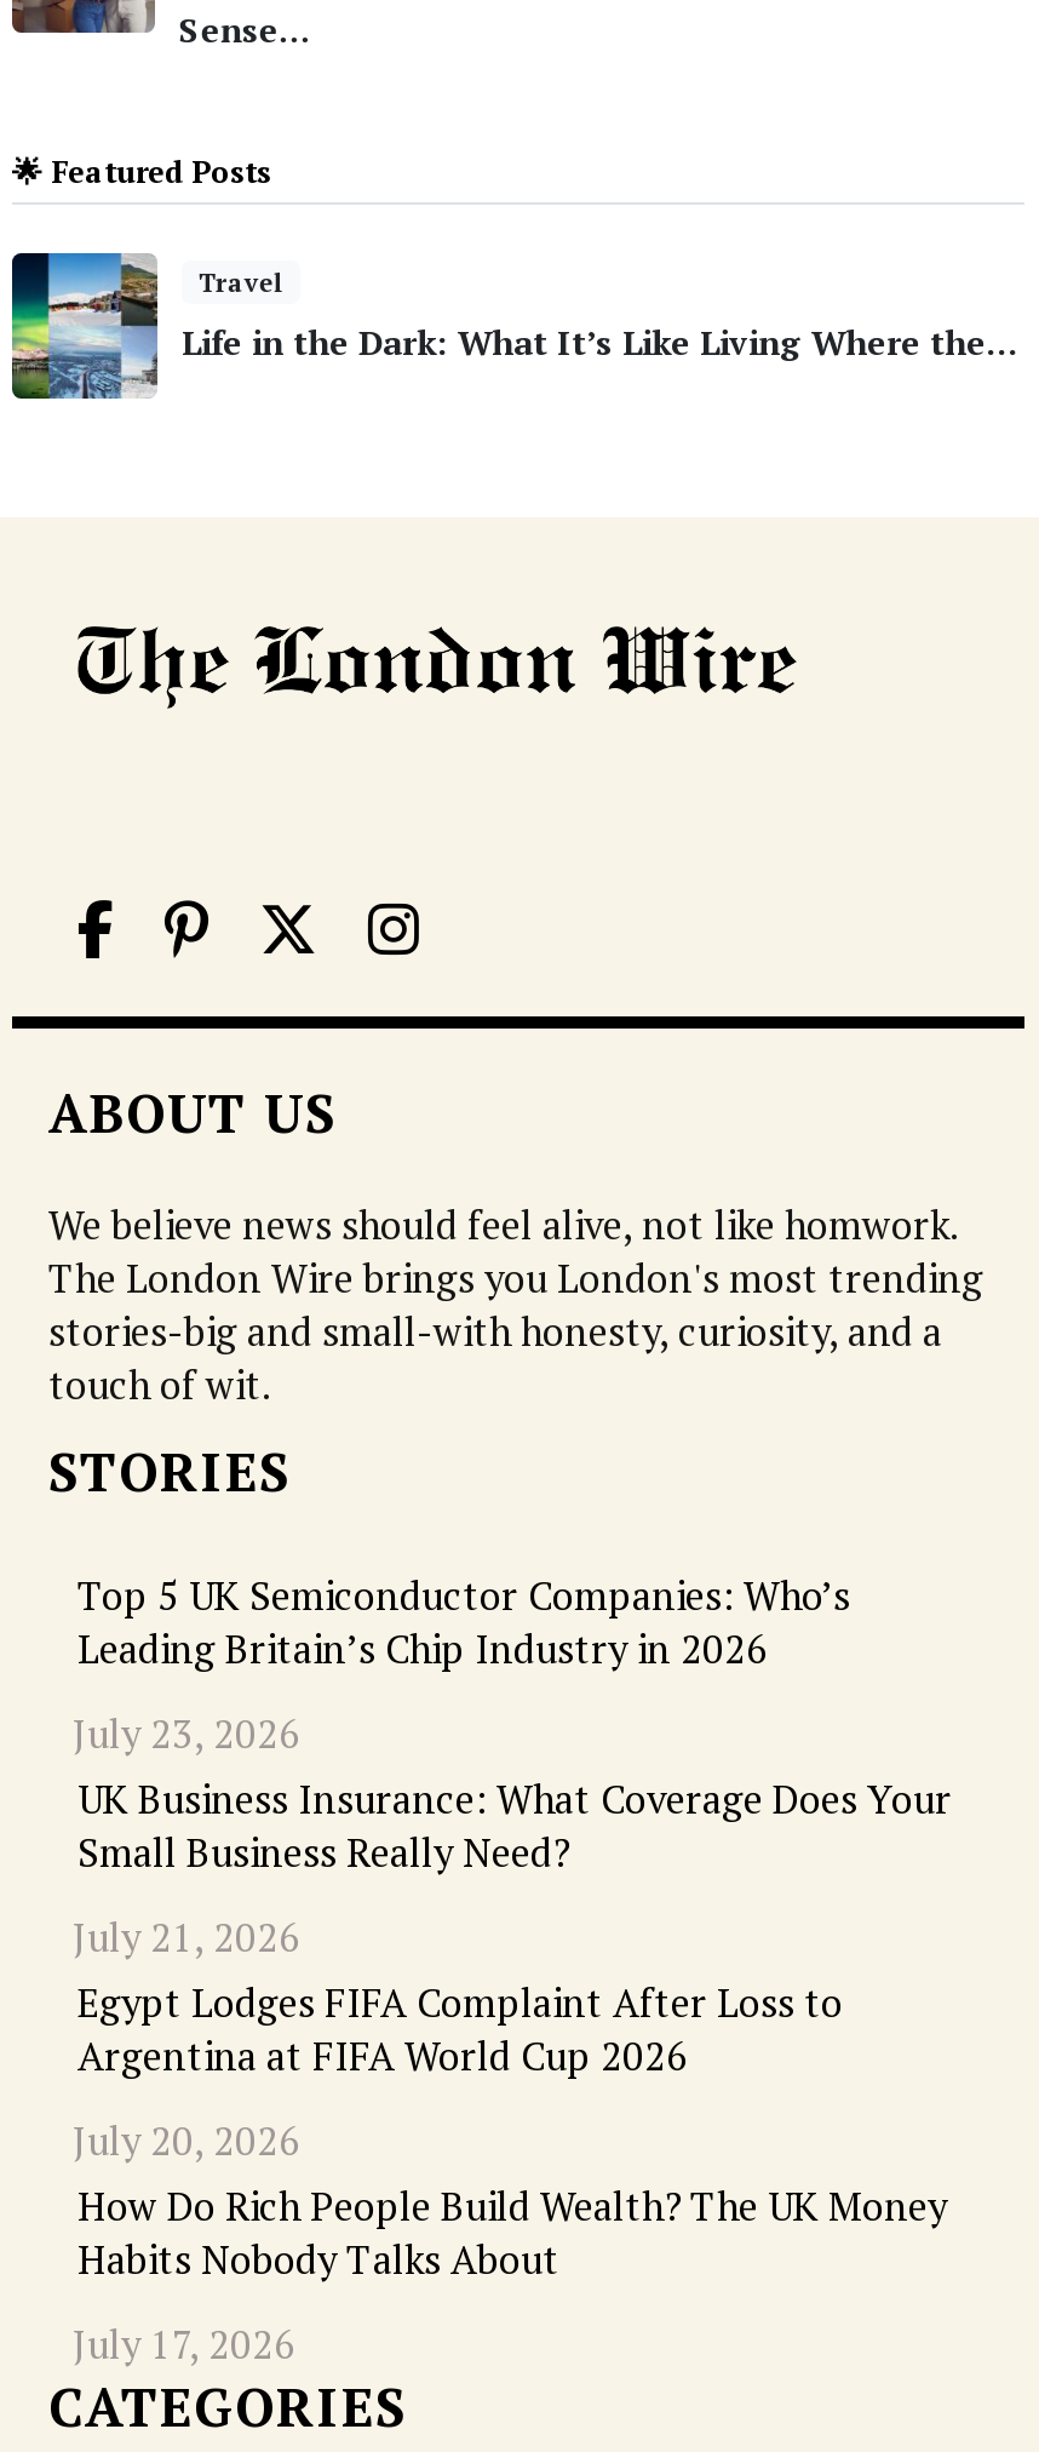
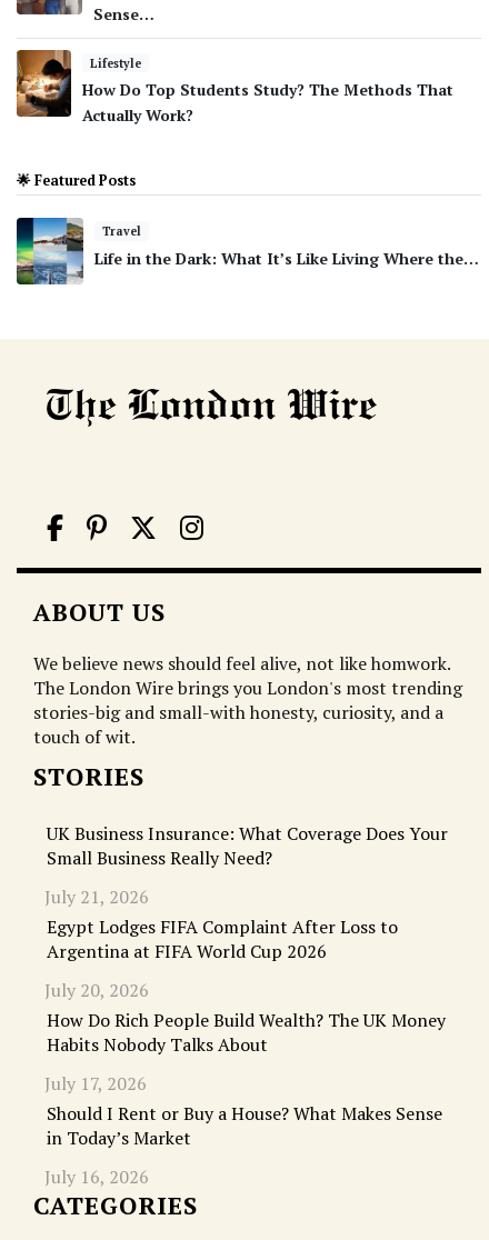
none -> [17,49,454,126] [image] | Lifestyle | How Do Top Students Study? The Methods That | Actually Work?
[73,1569,850,1760] Top 5 UK Semiconductor Companies: Who’s | Leading Britain’s Chip Industry in 2026 | July 23, 2026 -> none
none -> [44,1101,442,1189] Should I Rent or Buy a House? What Makes Sense | in Today’s Market | July 16, 2026

